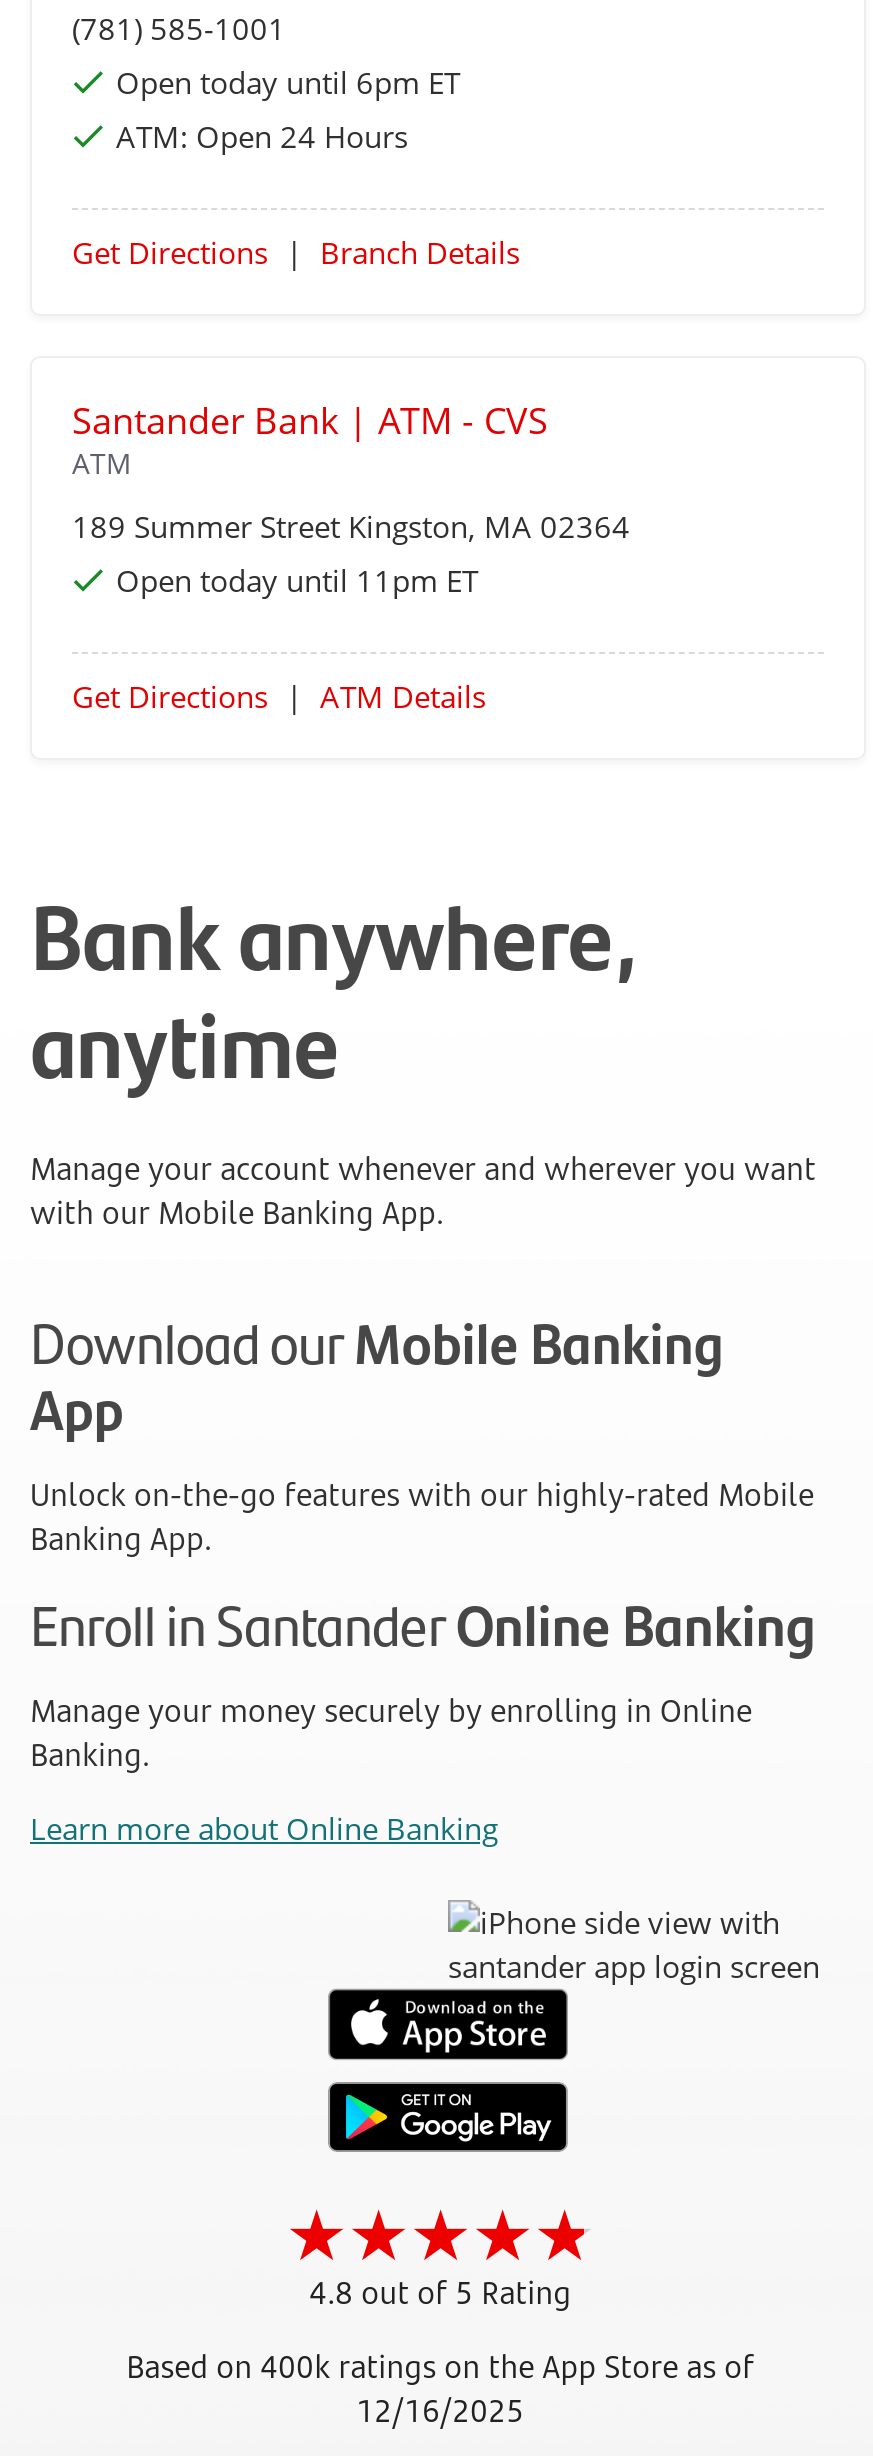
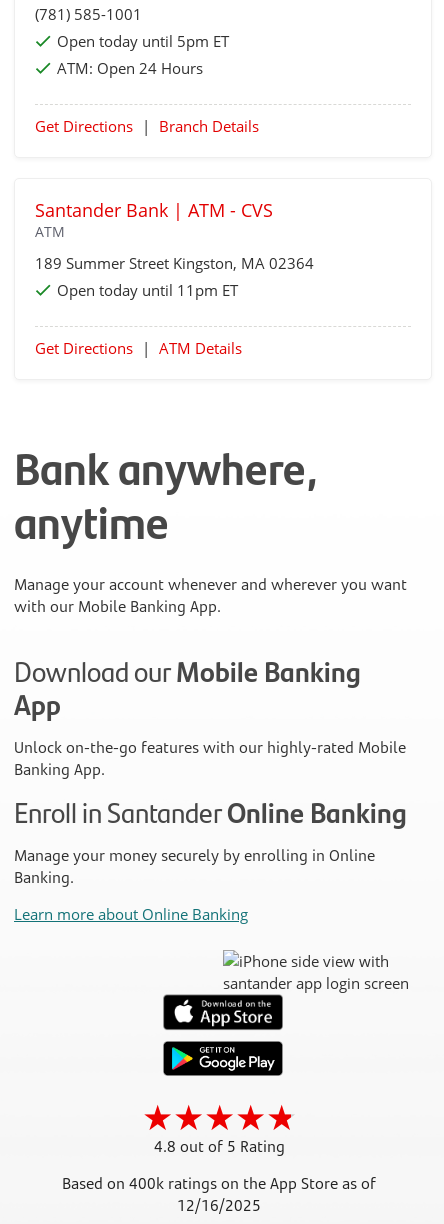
[116,62,460,102] Open today until 6pm ET -> [57,31,229,51] Open today until 5pm ET

